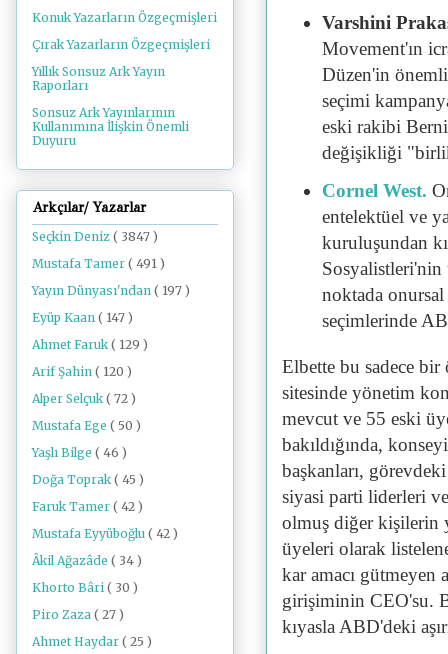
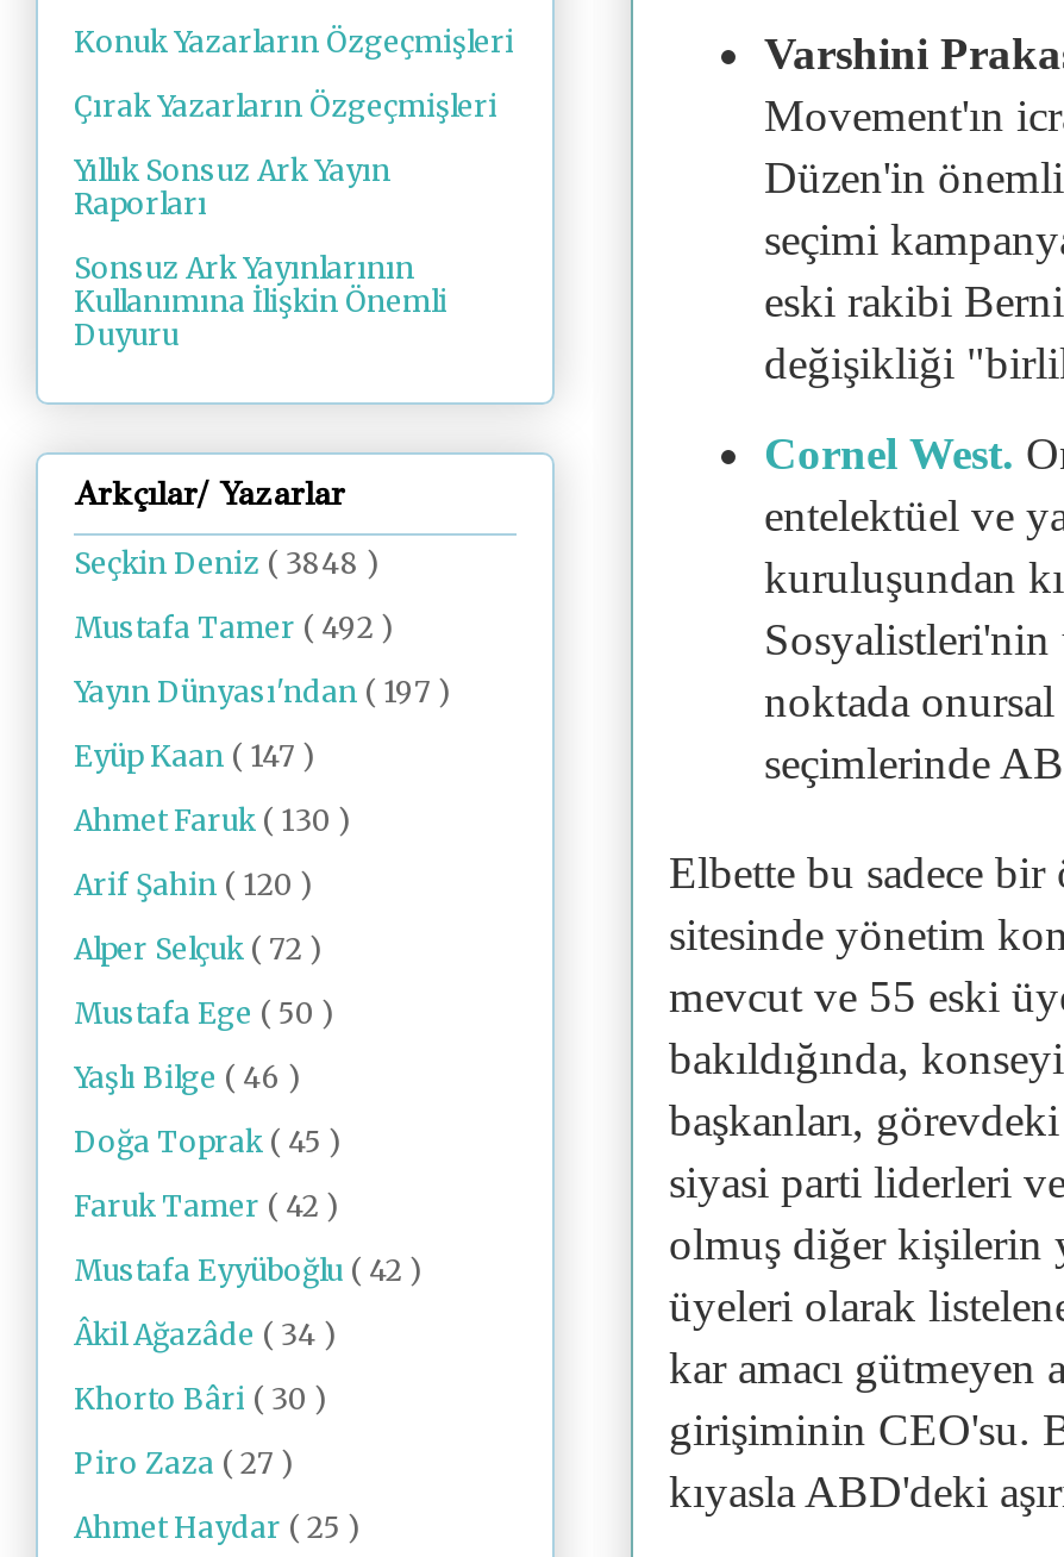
[32,229,158,244] Seçkin Deniz ( 3847 ) -> [74,546,378,581] Seçkin Deniz ( 3848 )
[32,256,165,271] Mustafa Tamer ( 491 ) -> [74,610,393,646] Mustafa Tamer ( 492 )
[32,337,148,352] Ahmet Faruk ( 129 ) -> [74,803,350,838] Ahmet Faruk ( 130 )

